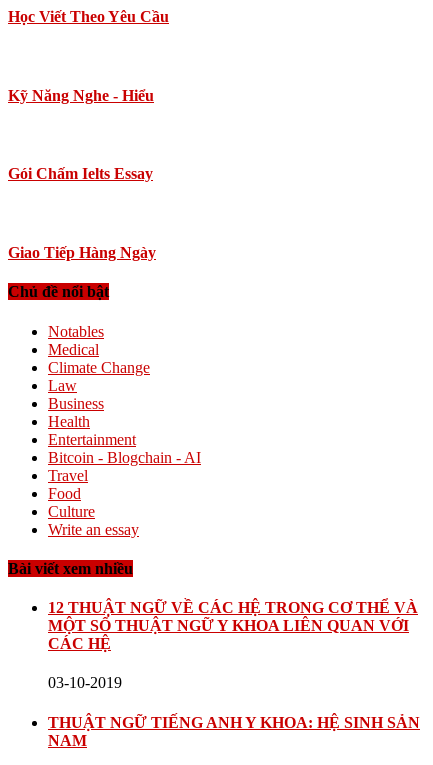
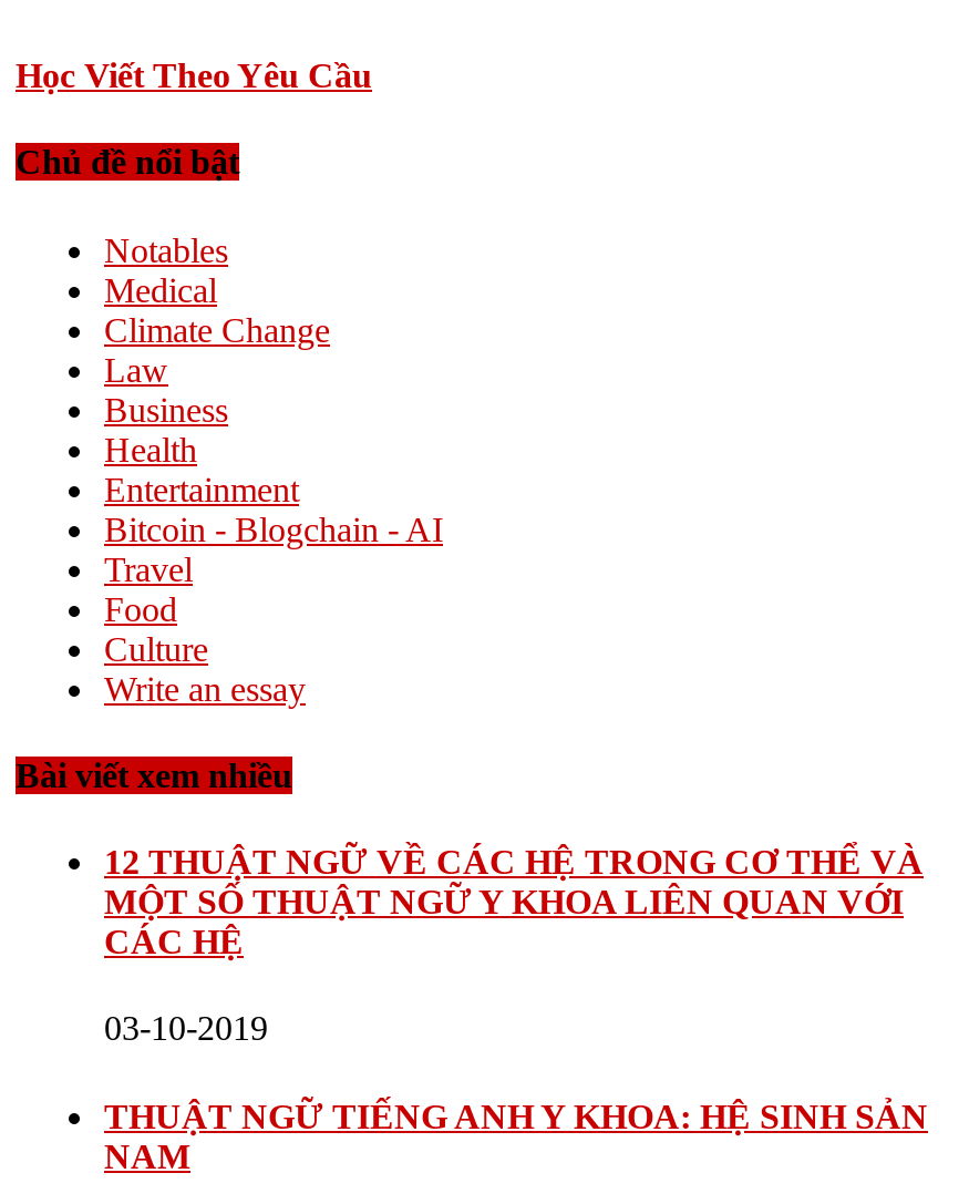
[8,87,154,104] Kỹ Năng Nghe - Hiểu -> none
[8,165,153,182] Gói Chấm Ielts Essay -> none
[8,244,156,261] Giao Tiếp Hàng Ngày -> none

